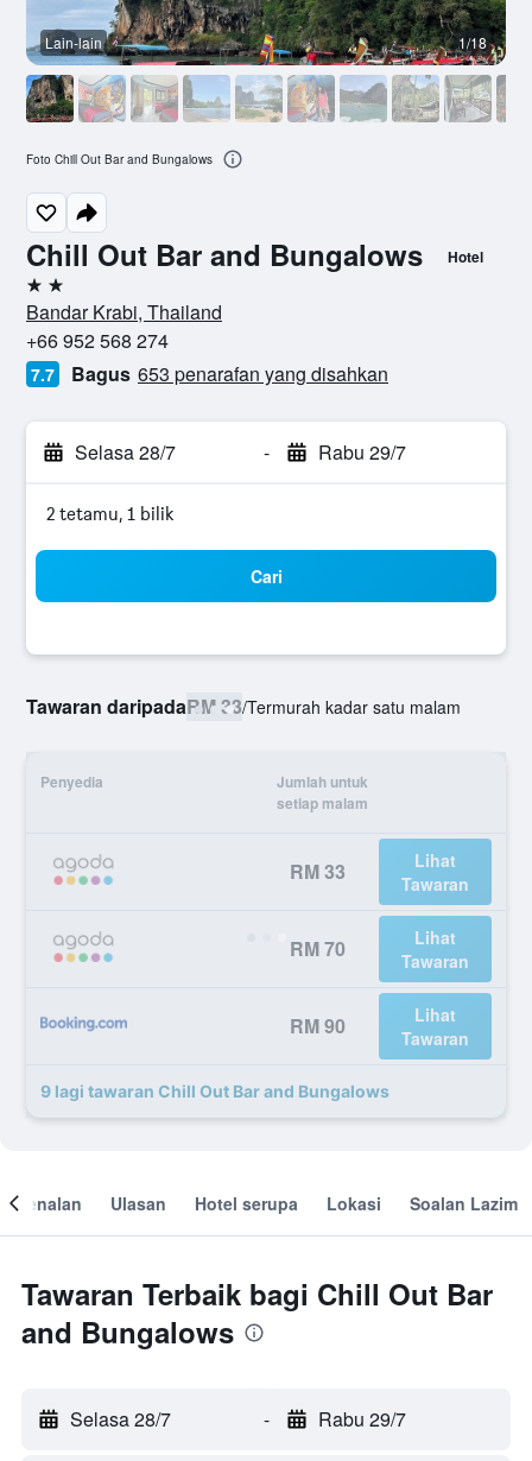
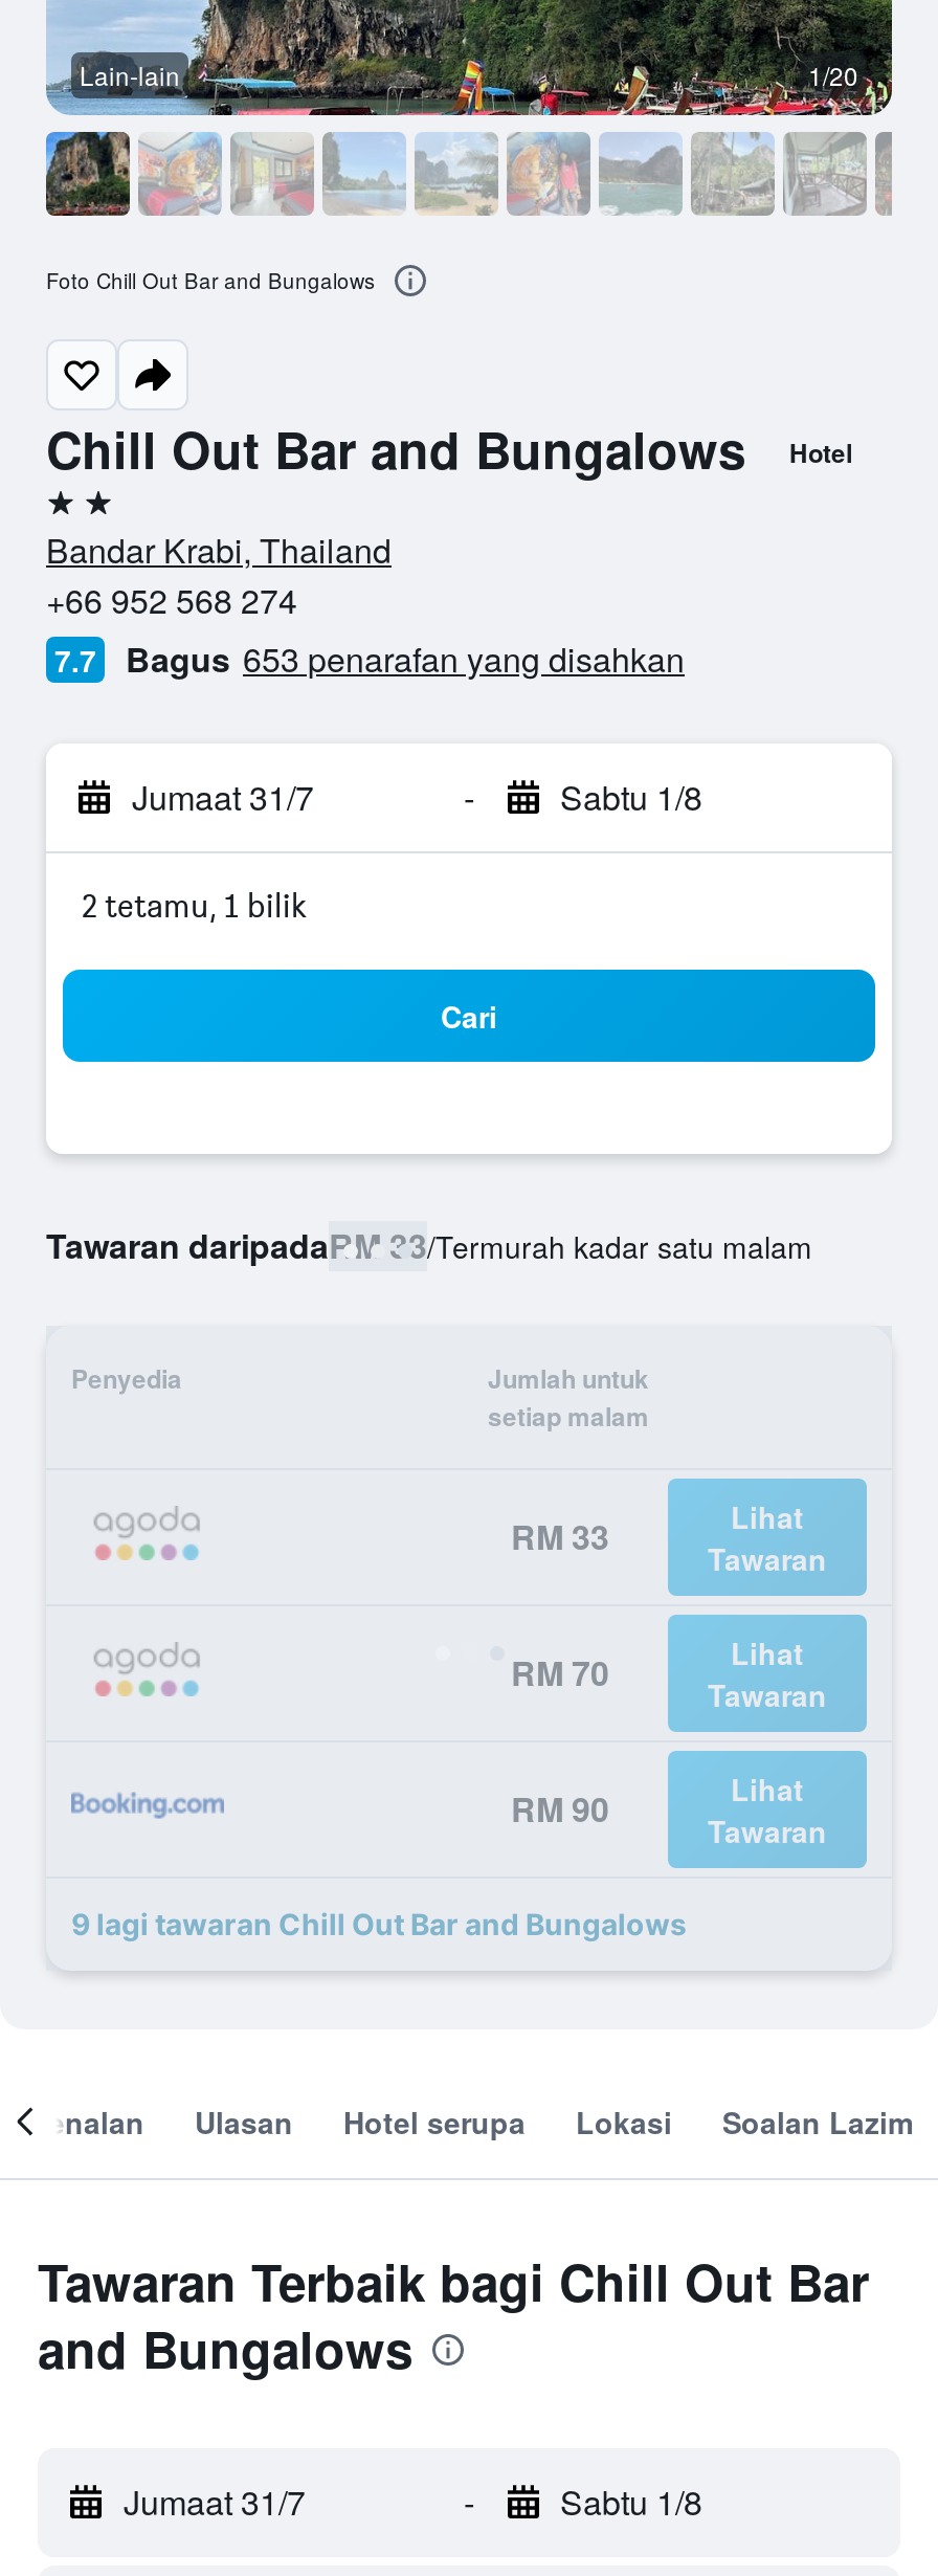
[458,32,487,52] 1/18 -> [808,57,858,92] 1/20
[75,438,176,466] Selasa 28/7 -> [132,773,314,821] Jumaat 31/7
[318,438,406,466] Rabu 29/7 -> [560,773,702,821] Sabtu 1/8
[70,1405,171,1432] Selasa 28/7 -> [124,2478,306,2526] Jumaat 31/7
[318,1405,406,1432] Rabu 29/7 -> [560,2478,702,2526] Sabtu 1/8

